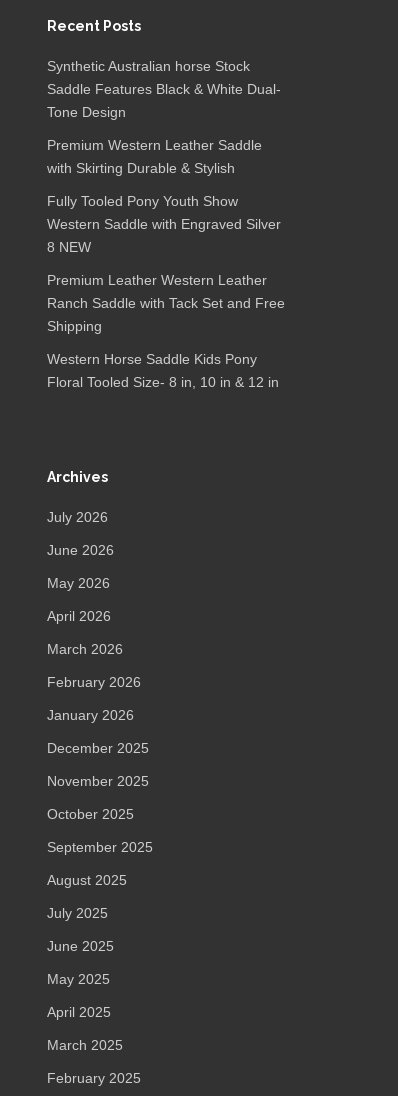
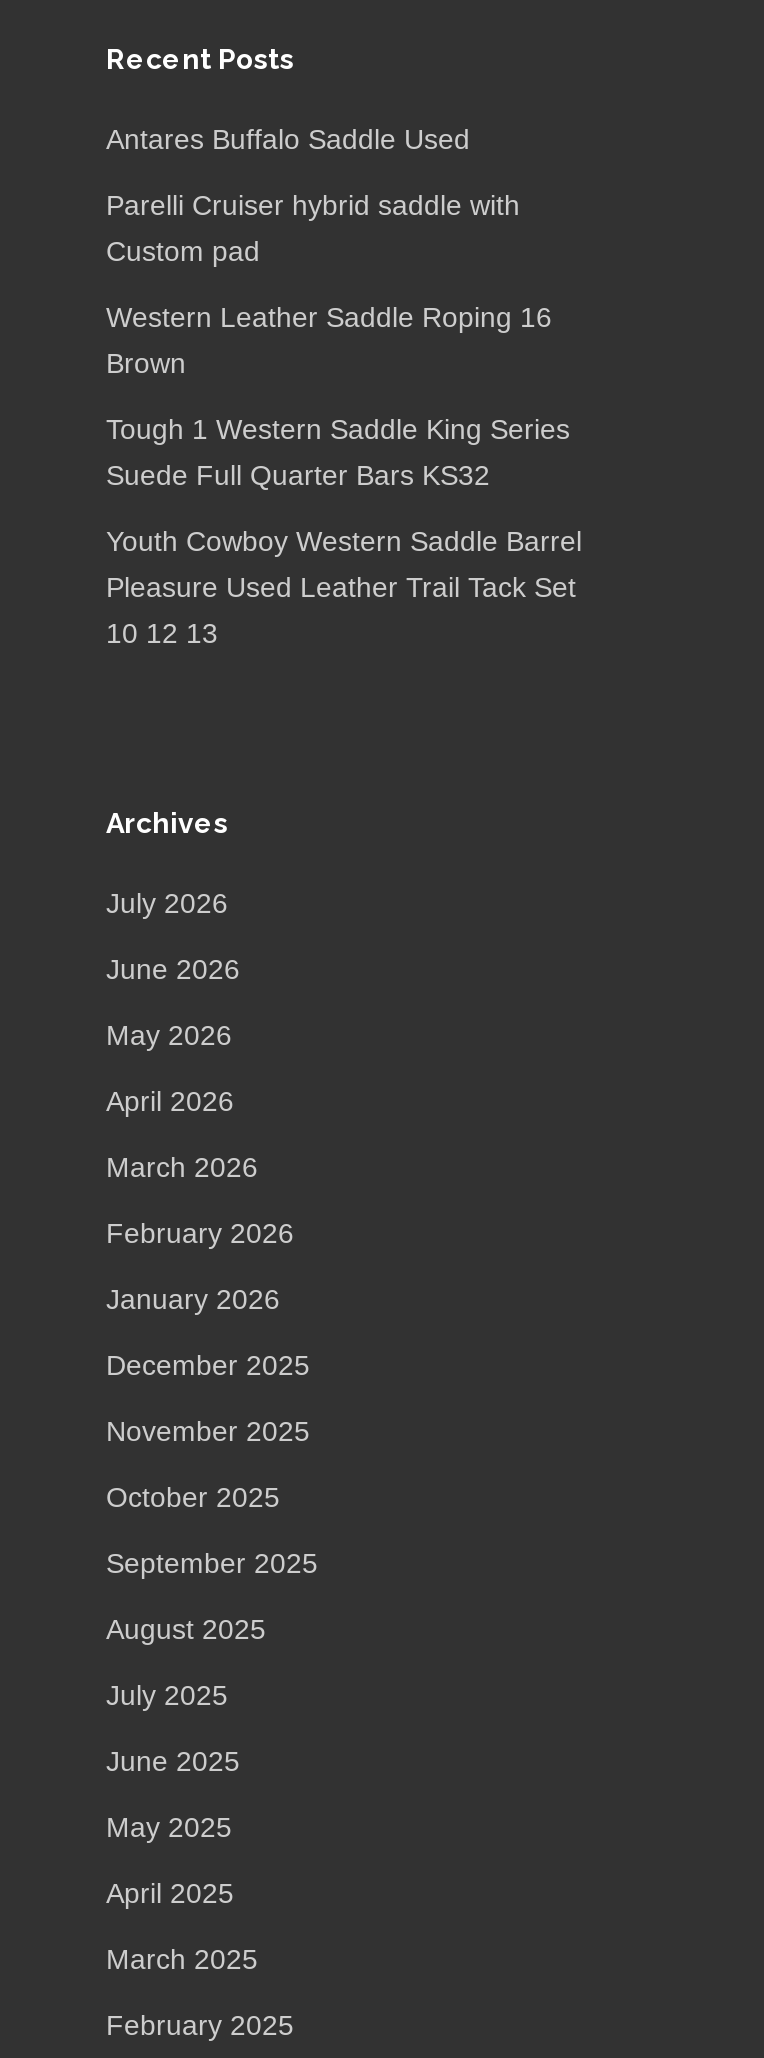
[47,58,281,120] Synthetic Australian horse Stock | Saddle Features Black & White Dual- | Tone Design -> [106,123,470,155] Antares Buffalo Saddle Used
[47,137,262,176] Premium Western Leather Saddle | with Skirting Durable & Stylish -> [106,189,520,267] Parelli Cruiser hybrid saddle with | Custom pad
[47,193,281,255] Fully Tooled Pony Youth Show | Western Saddle with Engraved Silver | 8 NEW -> [106,301,552,379] Western Leather Saddle Roping 16 | Brown
[47,272,285,334] Premium Leather Western Leather | Ranch Saddle with Tack Set and Free | Shipping -> [106,413,570,491] Tough 1 Western Saddle King Series | Suede Full Quarter Bars KS32
[47,351,279,390] Western Horse Saddle Kids Pony | Floral Tooled Size- 8 in, 10 in & 12 in -> [106,525,582,649] Youth Cowboy Western Saddle Barrel | Pleasure Used Leather Trail Tack Set | 10 12 13

